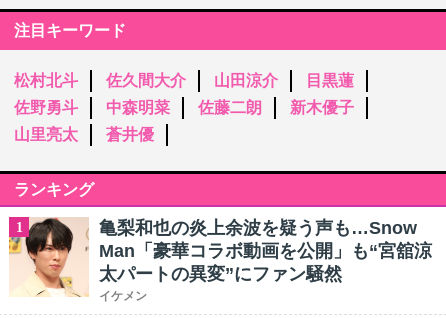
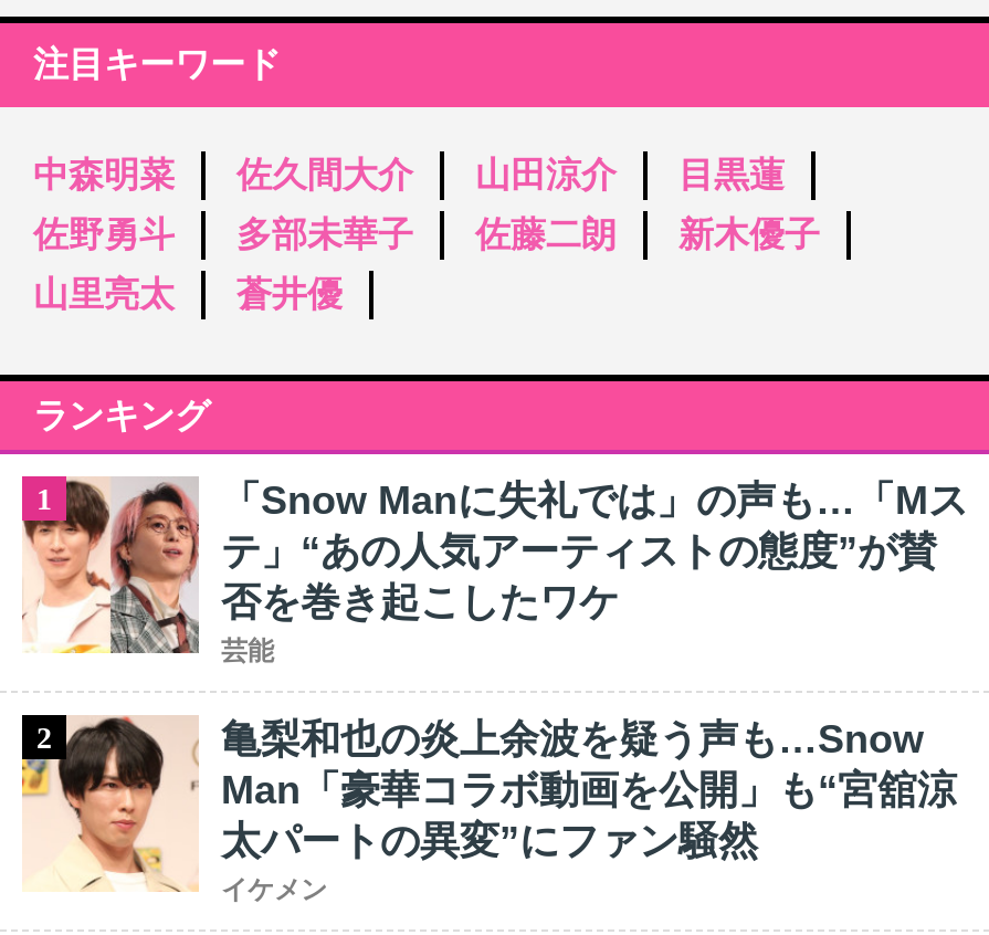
[14,72,78,89] 松村北斗 -> none
moved [106,99,170,116] -> [33,156,175,193]: 中森明菜
none -> [236,216,413,253] 多部未華子
none -> [22,479,968,754] [image] | 「Snow Manに失礼では」の声も…「Mス | テ」“あの人気アーティストの態度”が賛 | 否を巻き起こしたワケ | 芸能 | 2

